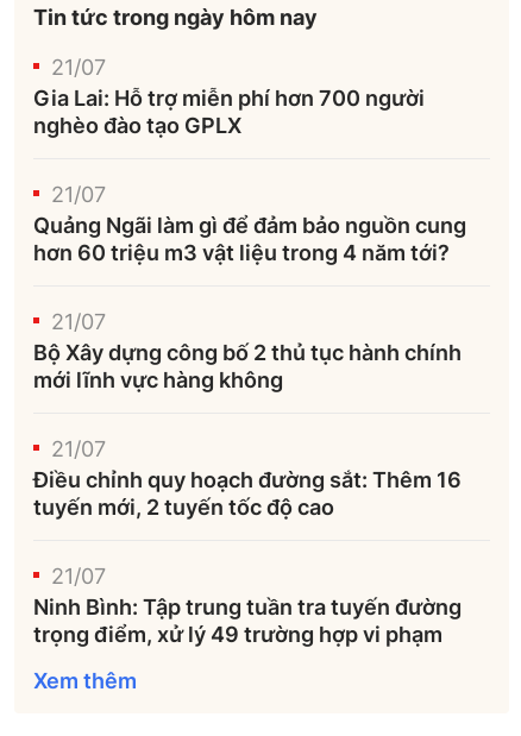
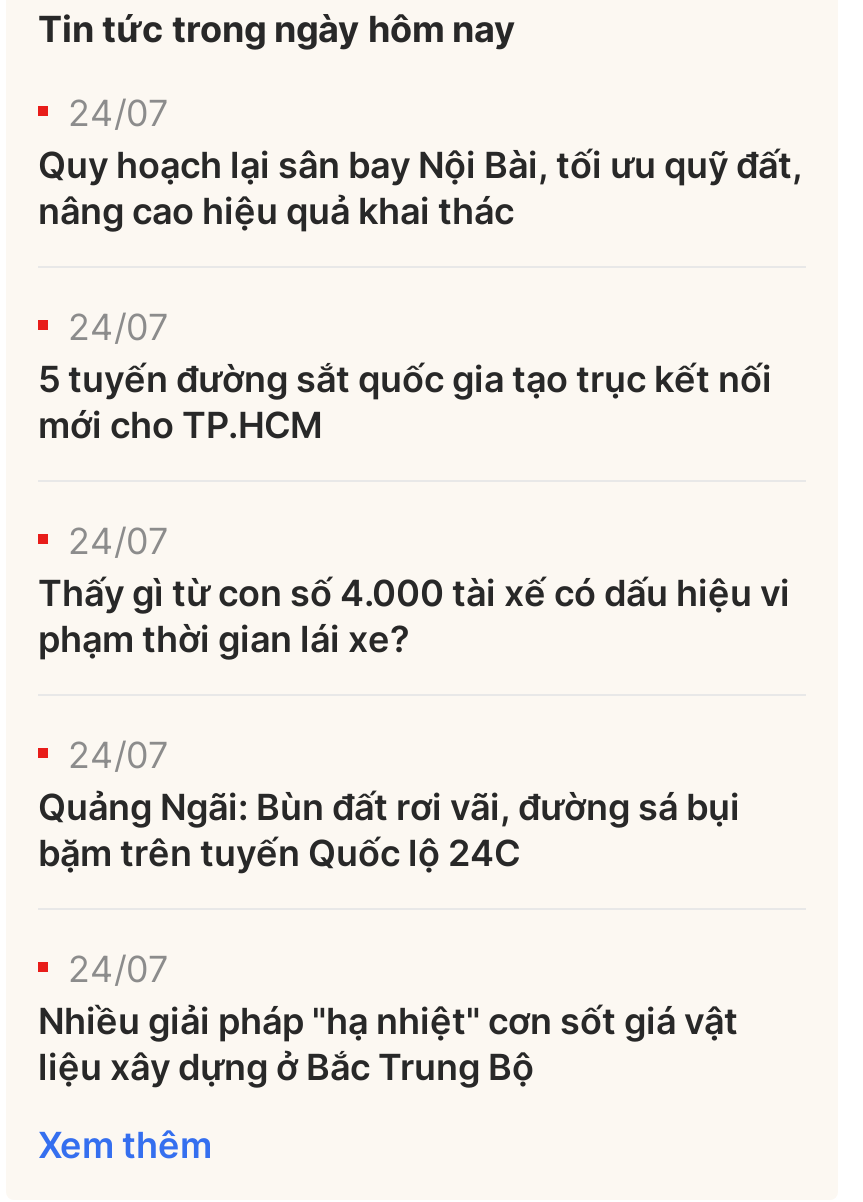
[33,55,425,138] 21/07 | Gia Lai: Hỗ trợ miễn phí hơn 700 người | nghèo đào tạo GPLX -> [38,92,802,232] 24/07 | Quy hoạch lại sân bay Nội Bài, tối ưu quỹ đất, | nâng cao hiệu quả khai thác
[33,182,466,265] 21/07 | Quảng Ngãi làm gì để đảm bảo nguồn cung | hơn 60 triệu m3 vật liệu trong 4 năm tới? -> [38,306,772,446] 24/07 | 5 tuyến đường sắt quốc gia tạo trục kết nối | mới cho TP.HCM
[33,309,462,392] 21/07 | Bộ Xây dựng công bố 2 thủ tục hành chính | mới lĩnh vực hàng không -> [38,520,790,660] 24/07 | Thấy gì từ con số 4.000 tài xế có dấu hiệu vi | phạm thời gian lái xe?
[33,436,462,519] 21/07 | Điều chỉnh quy hoạch đường sắt: Thêm 16 | tuyến mới, 2 tuyến tốc độ cao -> [38,734,740,874] 24/07 | Quảng Ngãi: Bùn đất rơi vãi, đường sá bụi | bặm trên tuyến Quốc lộ 24C
[33,563,462,647] 21/07 | Ninh Bình: Tập trung tuần tra tuyến đường | trọng điểm, xử lý 49 trường hợp vi phạm -> [38,948,738,1088] 24/07 | Nhiều giải pháp "hạ nhiệt" cơn sốt giá vật | liệu xây dựng ở Bắc Trung Bộ

